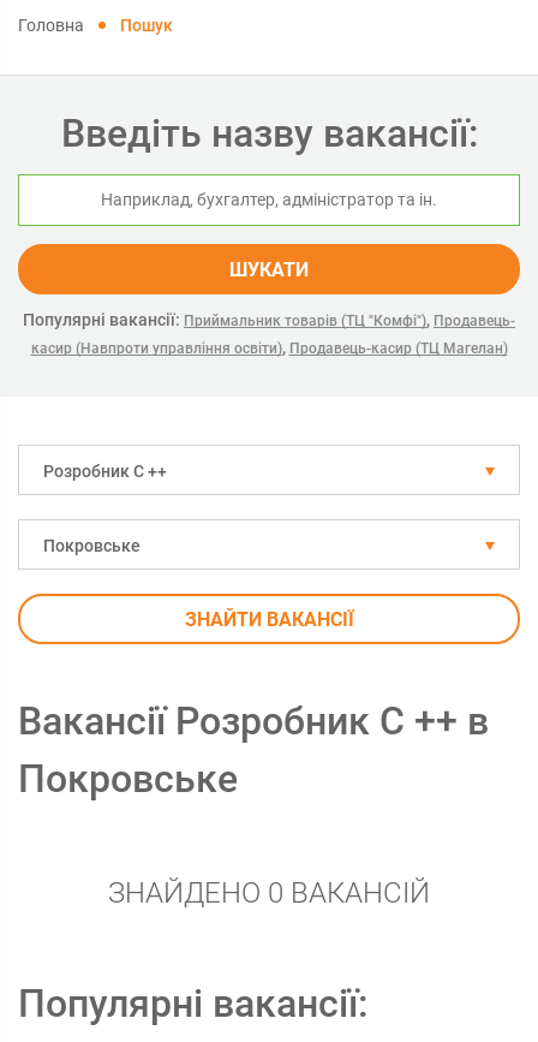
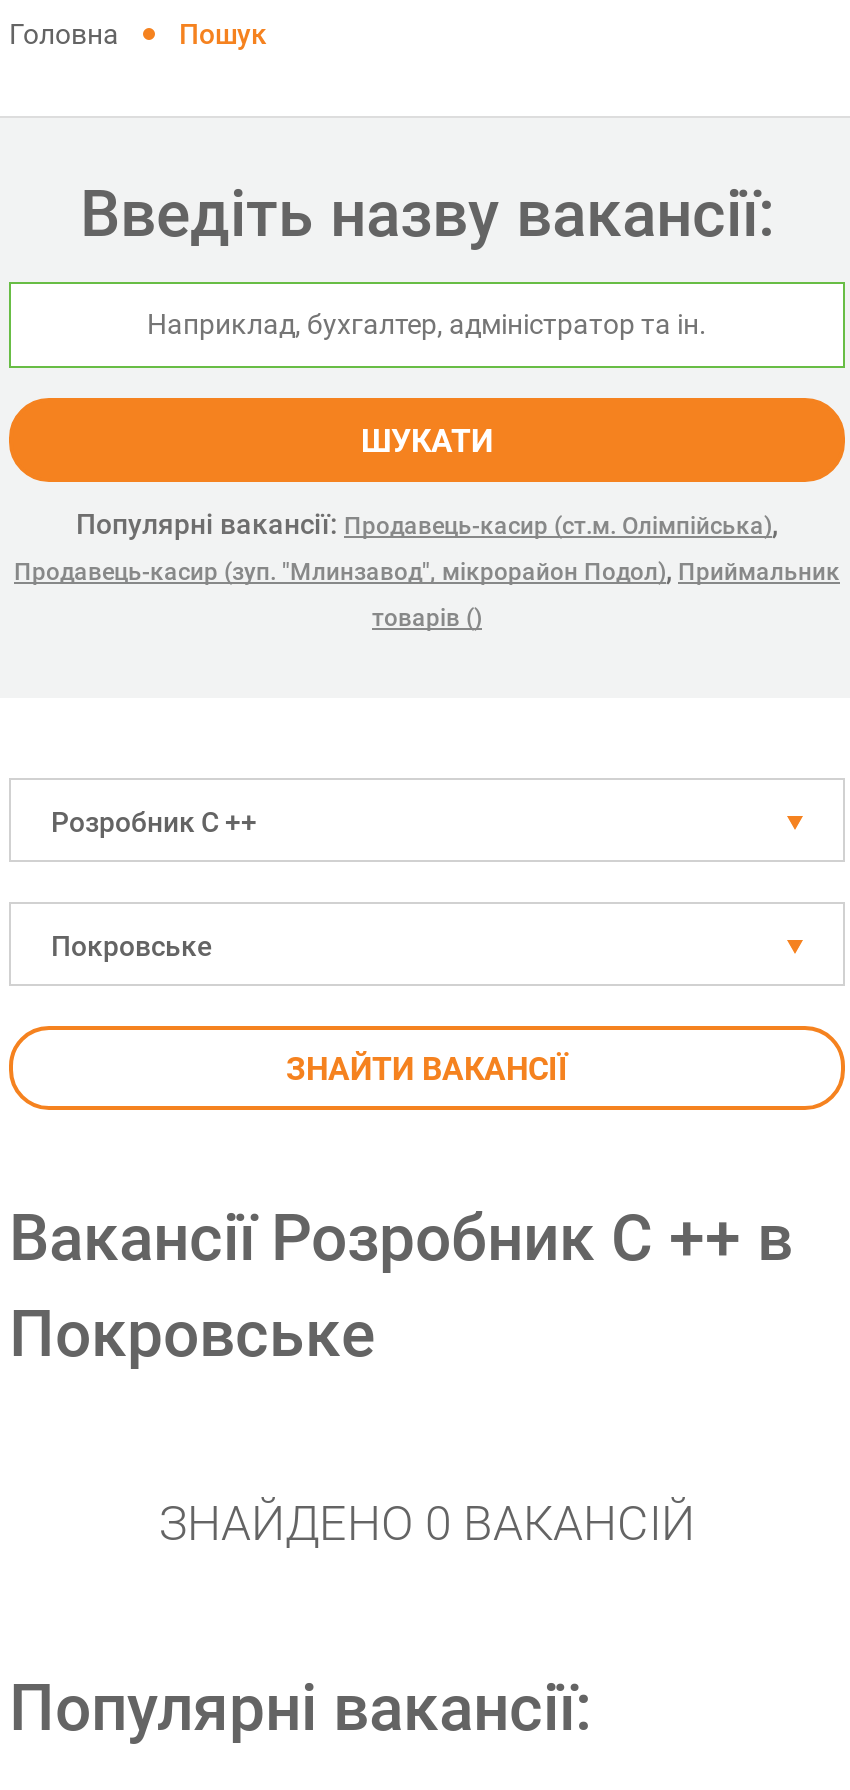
[23,310,515,357] Популярні вакансії: Приймальник товарів (ТЦ "Комфі"), Продавець- | касир (Навпроти управління освіти), Продавець-касир (ТЦ Магелан) -> [14,508,840,632] Популярні вакансії: Продавець-касир (ст.м. Олімпійська), | Продавець-касир (зуп. "Млинзавод", мікрорайон Подол), Приймальник | товарів ()

